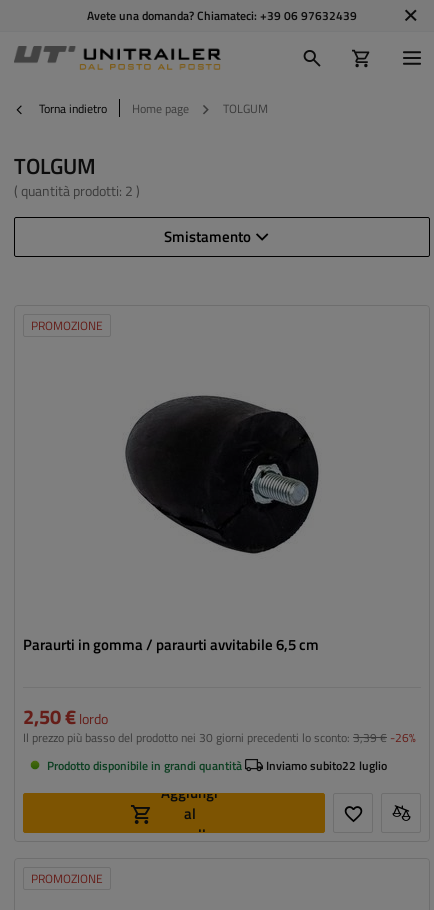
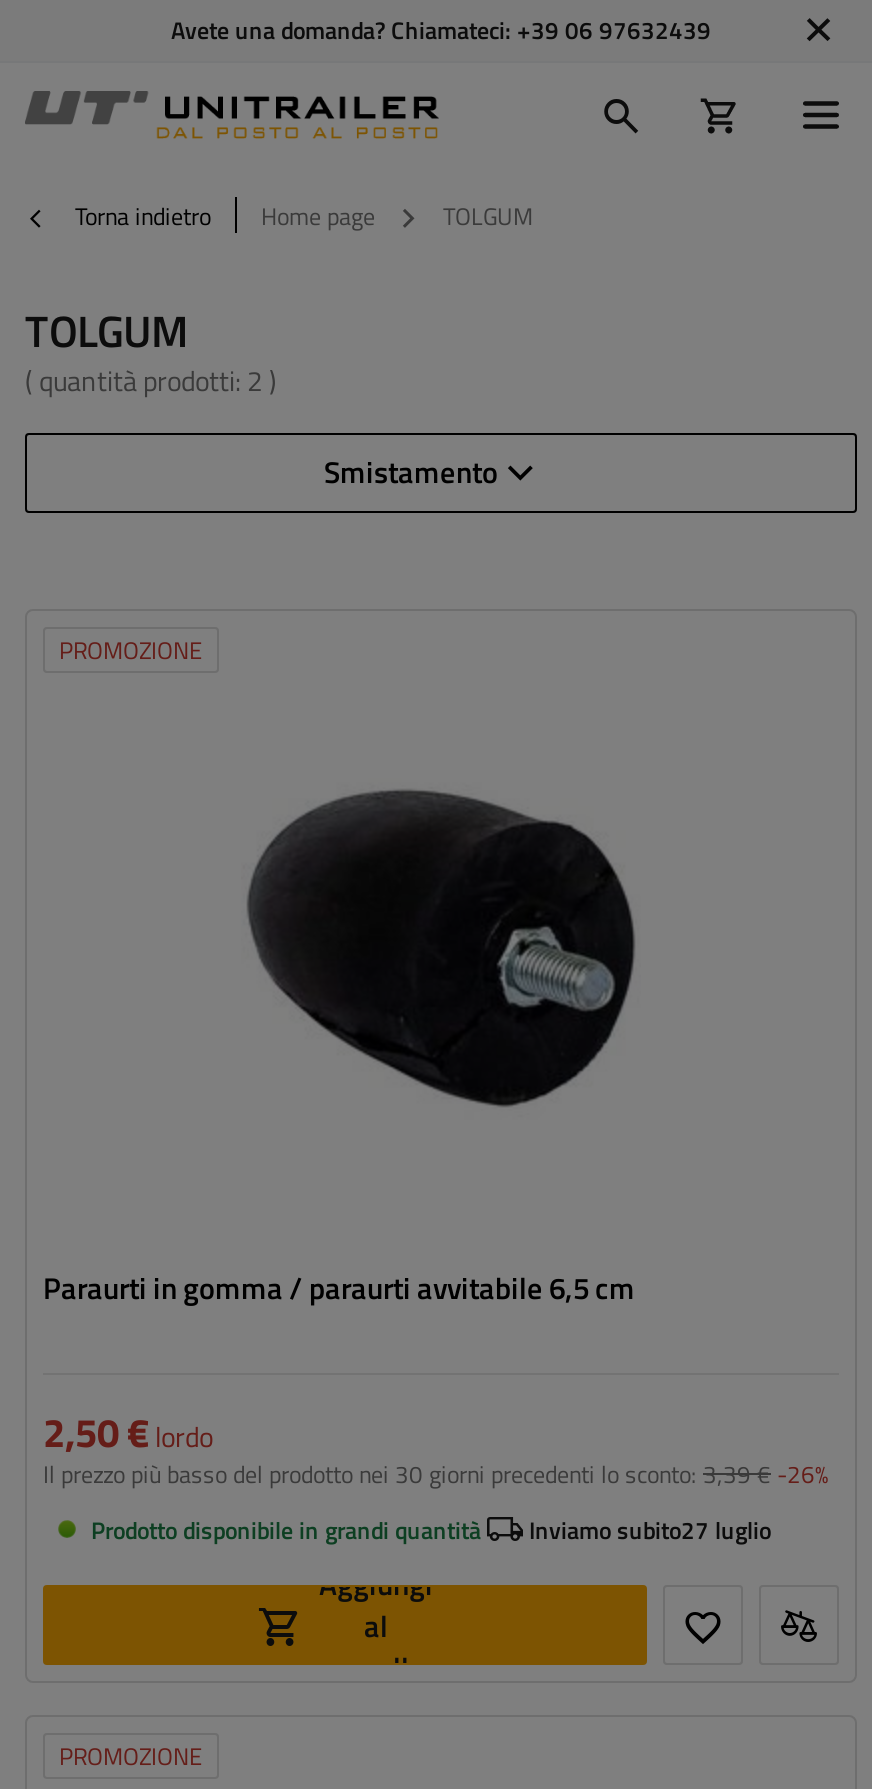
[266,755,387,774] Inviamo subito22 luglio -> [529,1510,771,1548] Inviamo subito27 luglio

